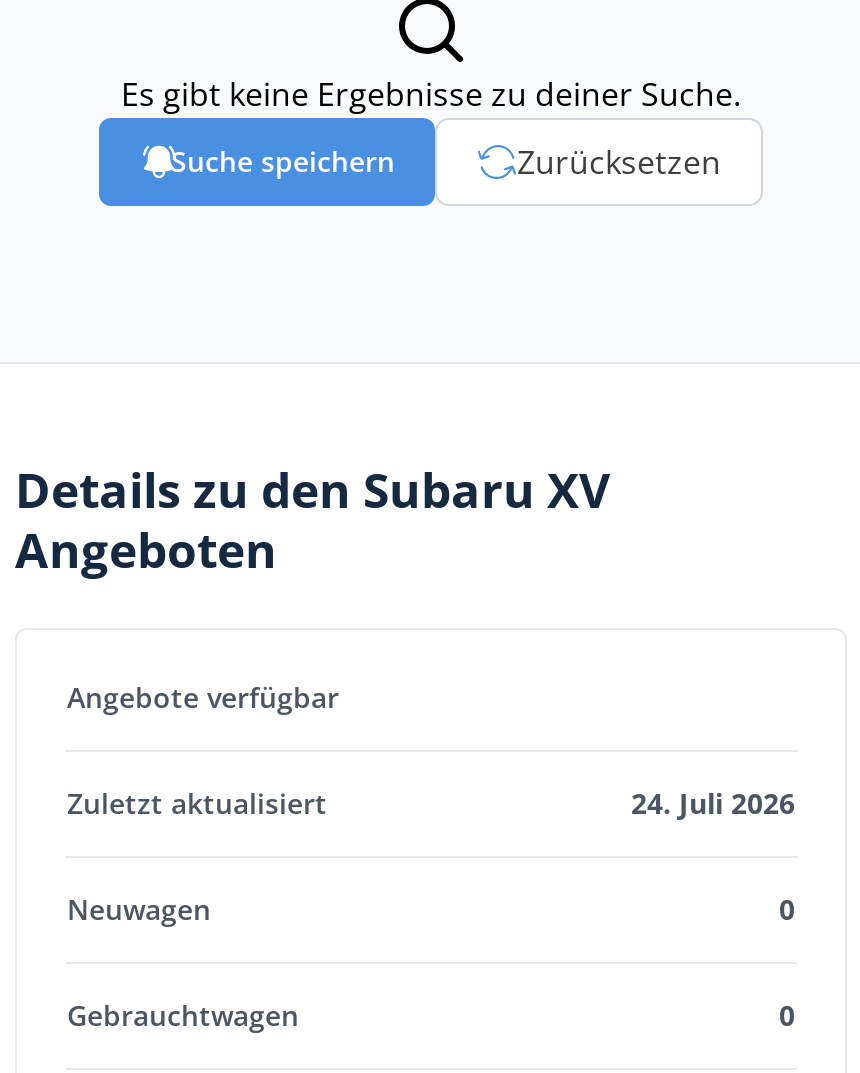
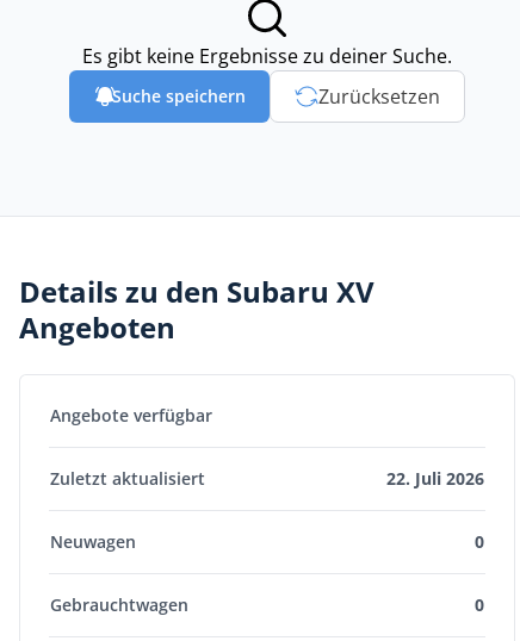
[631,784,795,822] 24. Juli 2026 -> [386,467,484,490] 22. Juli 2026

